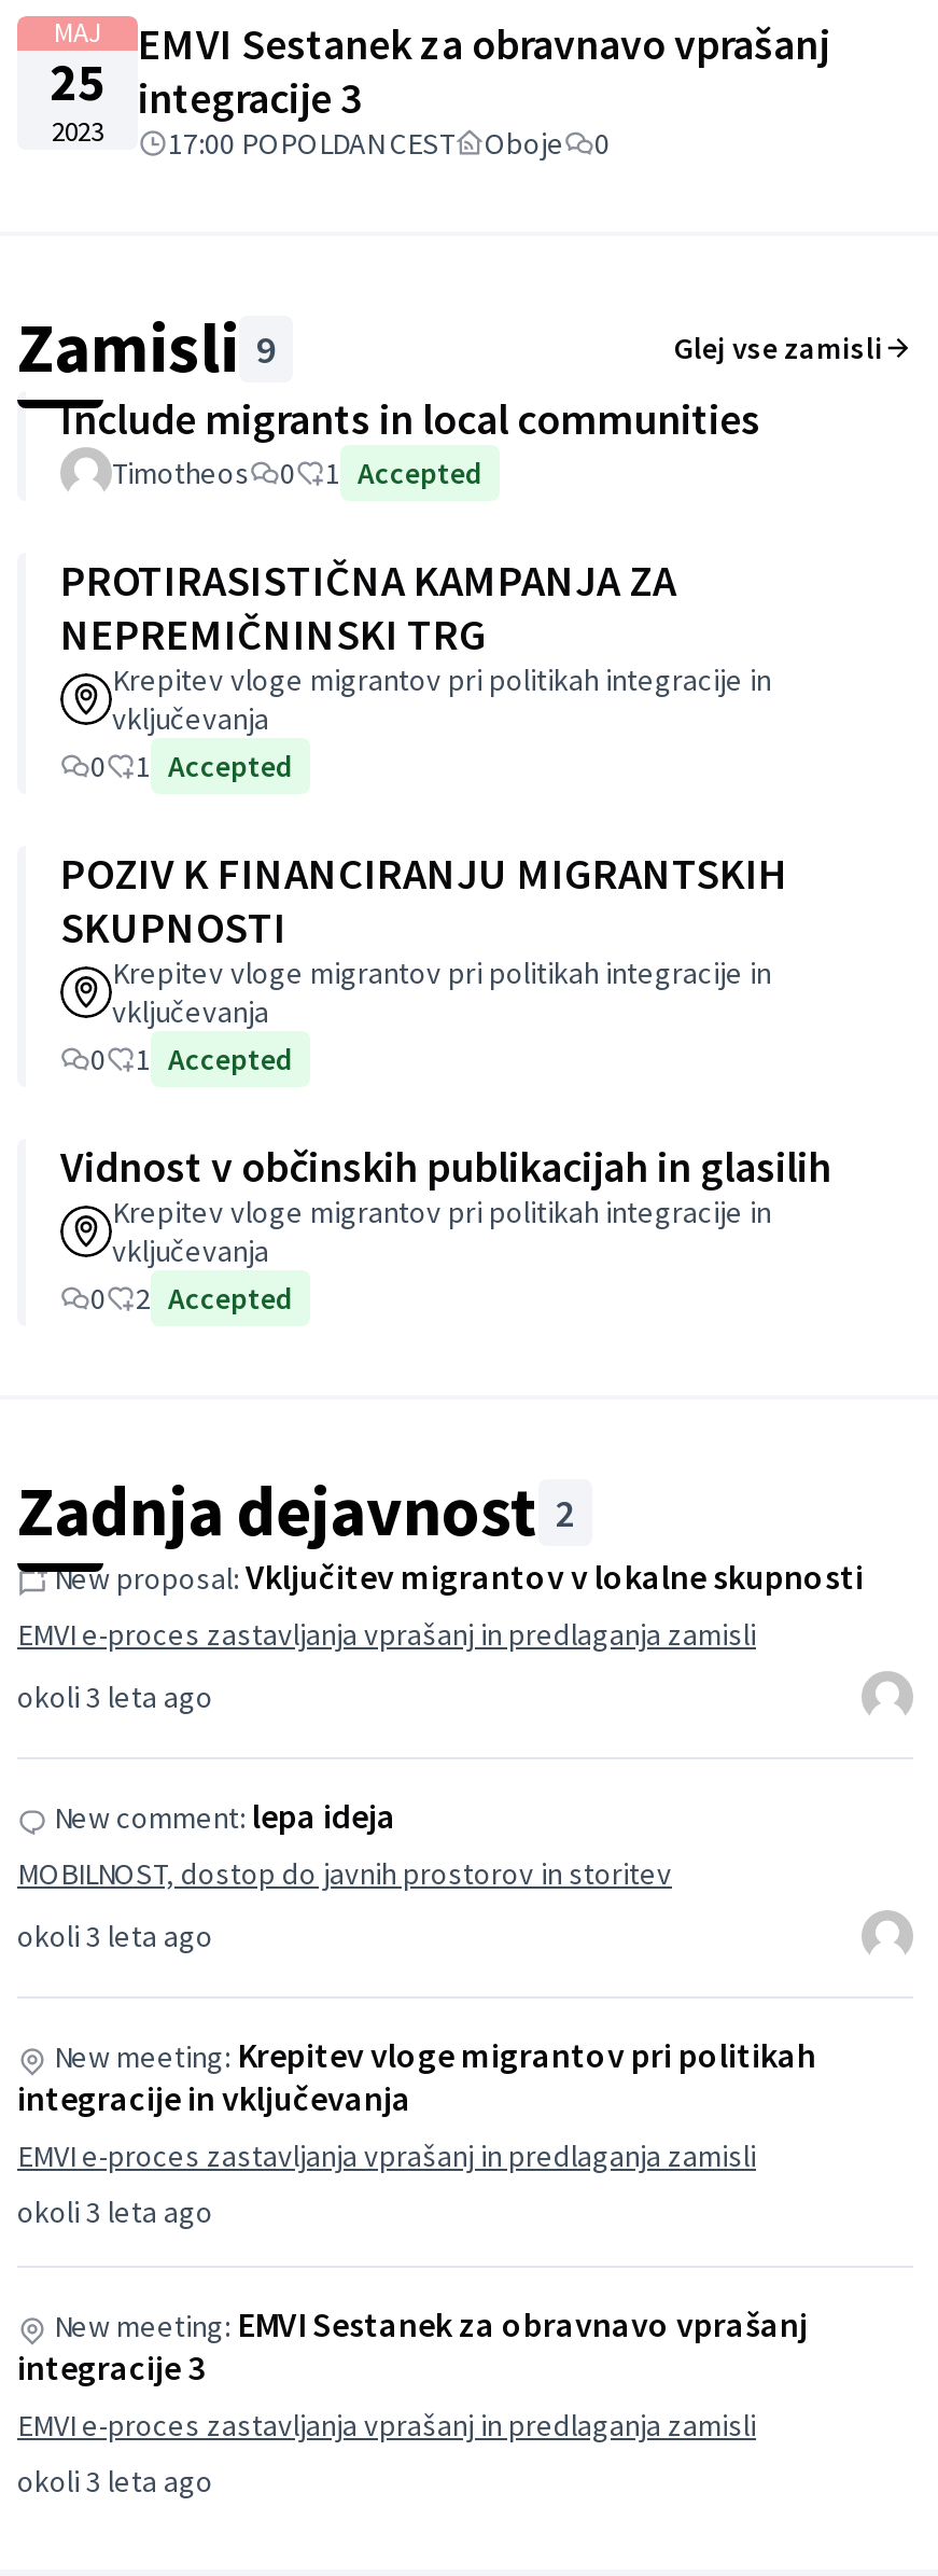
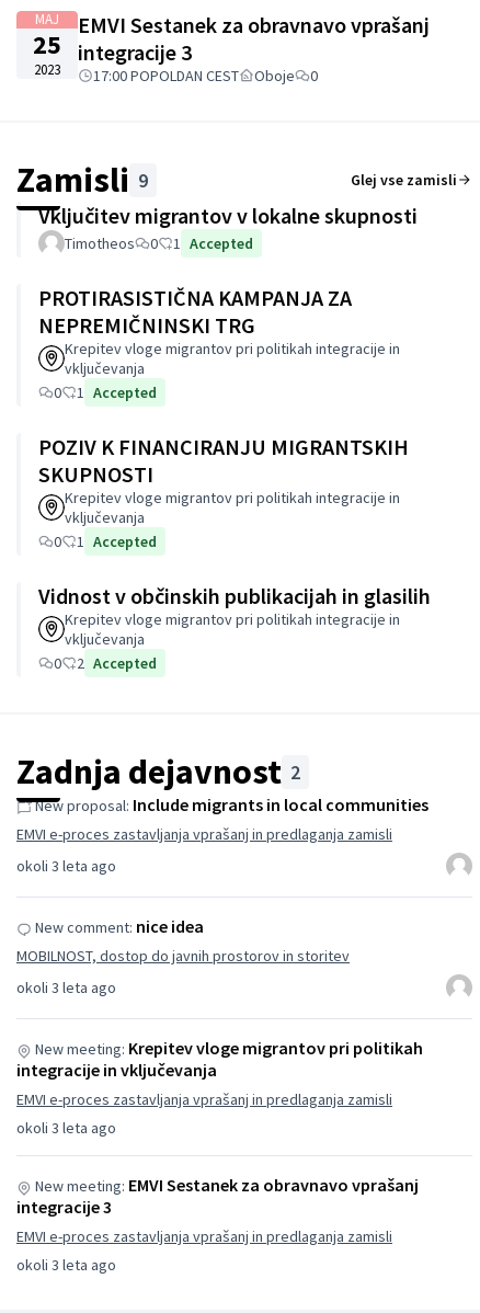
[60,391,760,445] Include migrants in local communities -> [38,202,418,229] Vključitev migrantov v lokalne skupnosti
[47,1555,864,1598] New proposal: Vključitev migrantov v lokalne skupnosti -> [32,793,428,815] New proposal: Include migrants in local communities
[47,1794,396,1837] New comment: lepa ideja -> [32,915,204,937] New comment: nice idea

